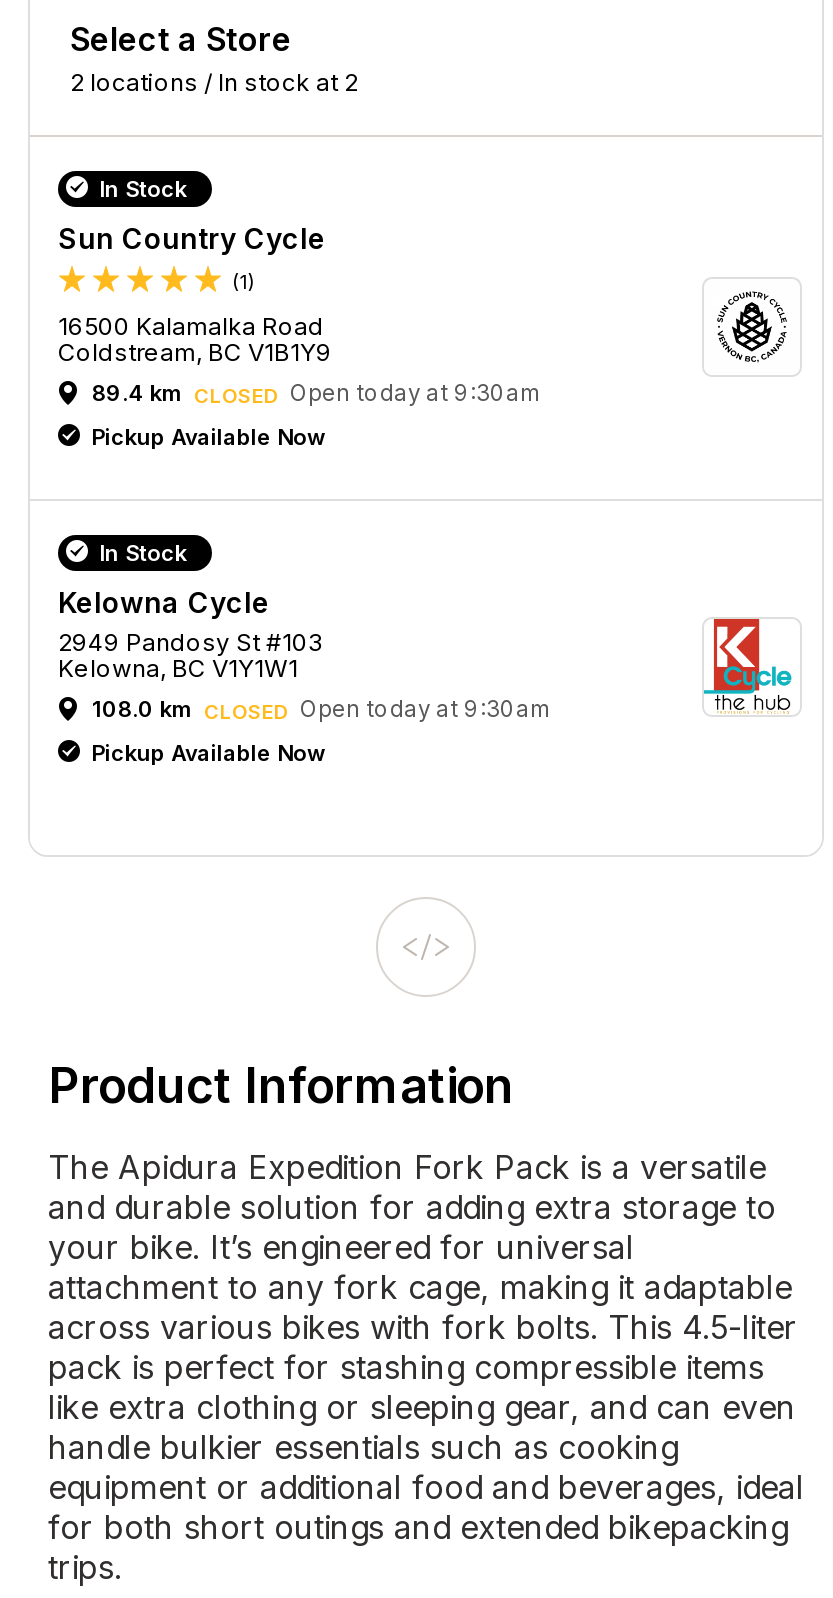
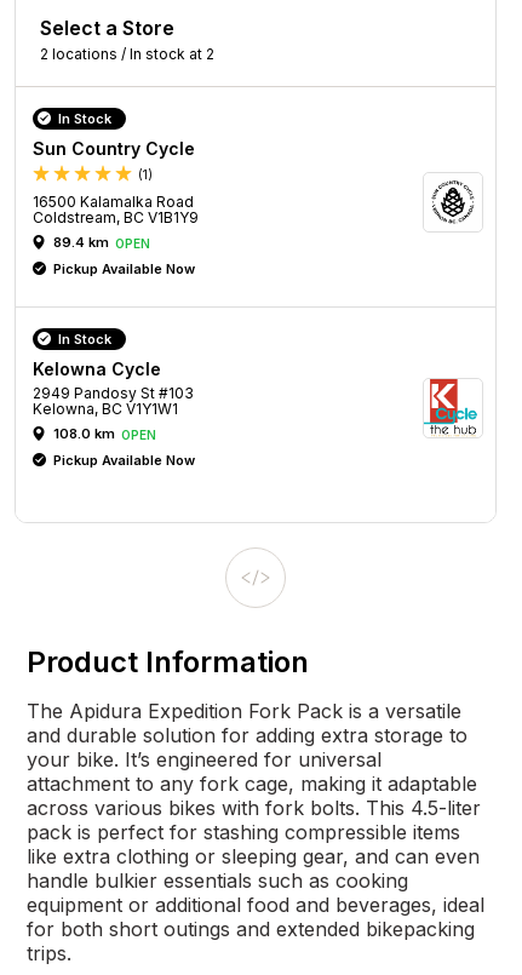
[92,378,542,407] 89.4 km CLOSED Open today at 9:30am -> [53,233,150,250] 89.4 km OPEN
[92,694,552,723] 108.0 km CLOSED Open today at 9:30am -> [53,425,156,441] 108.0 km OPEN

